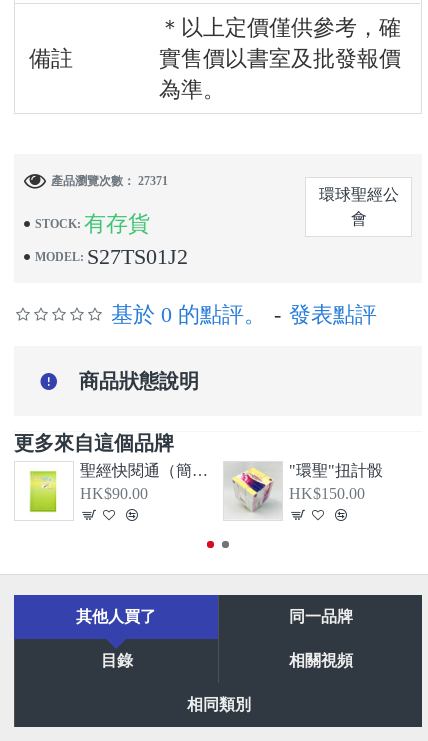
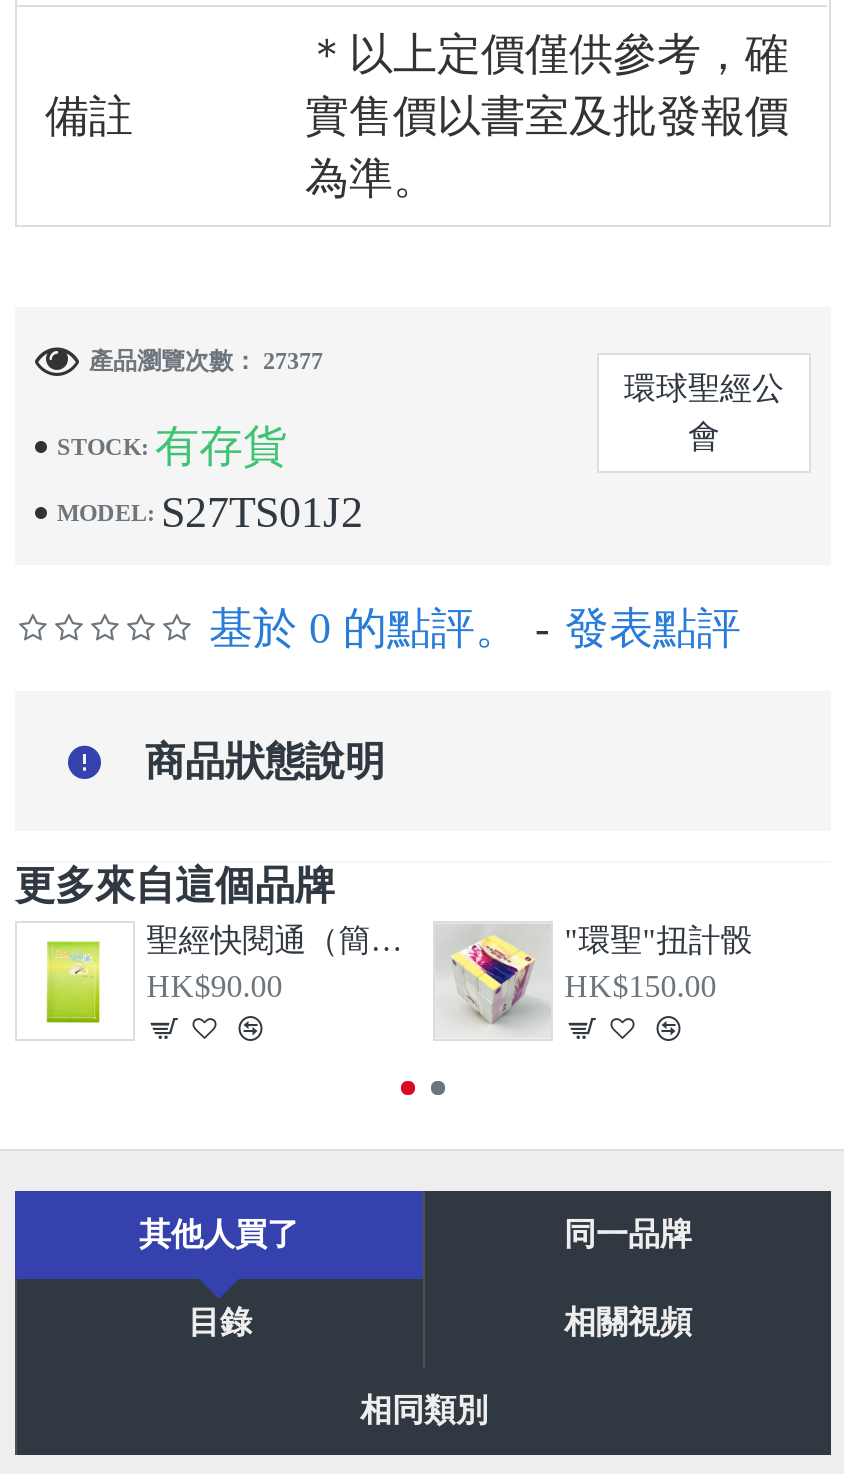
[51,173,168,187] 產品瀏覽次數： 27371 -> [89,346,323,374] 產品瀏覽次數： 27377

